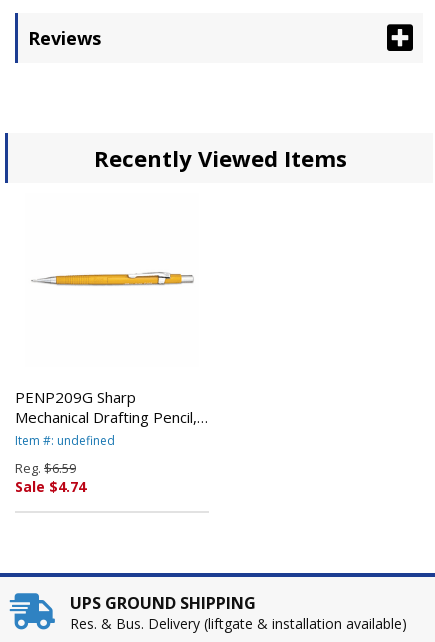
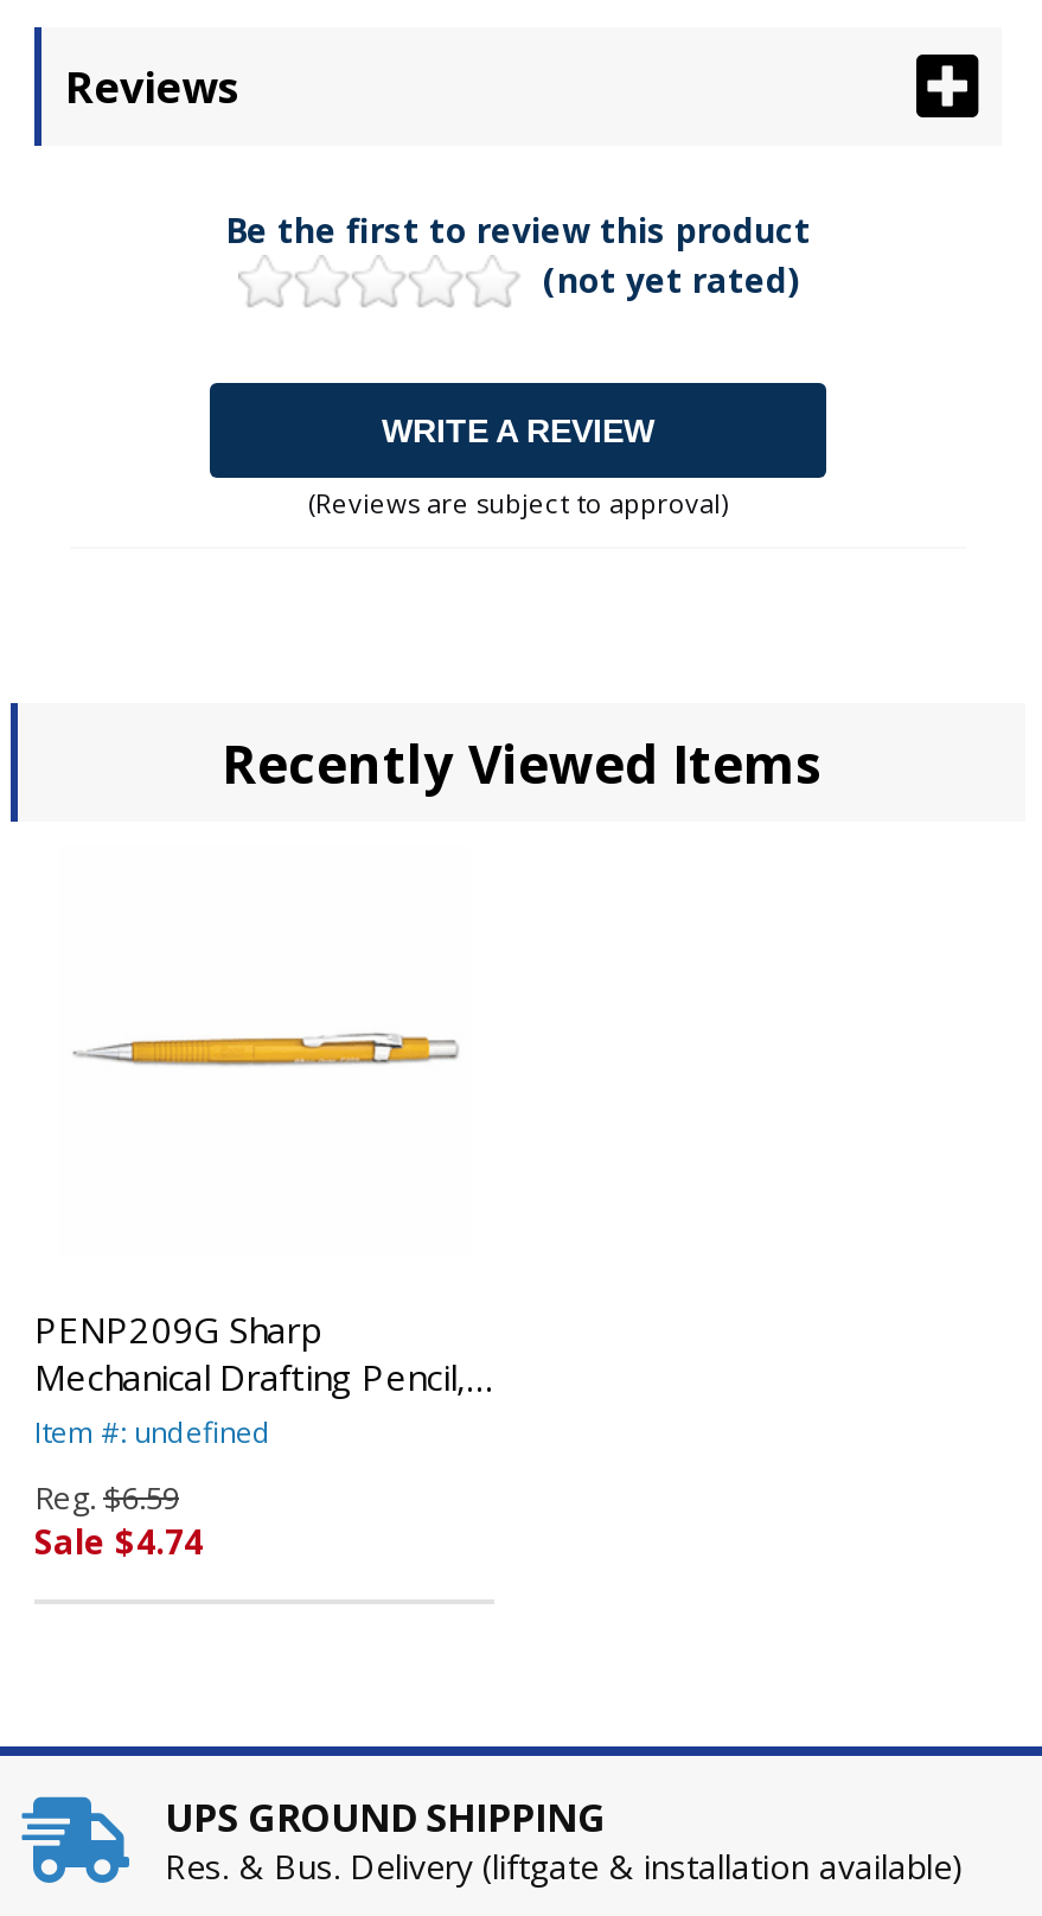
none -> [225,207,811,520] Be the first to review this product | (not yet rated) | WRITE A REVIEW | (Reviews are subject to approval)

